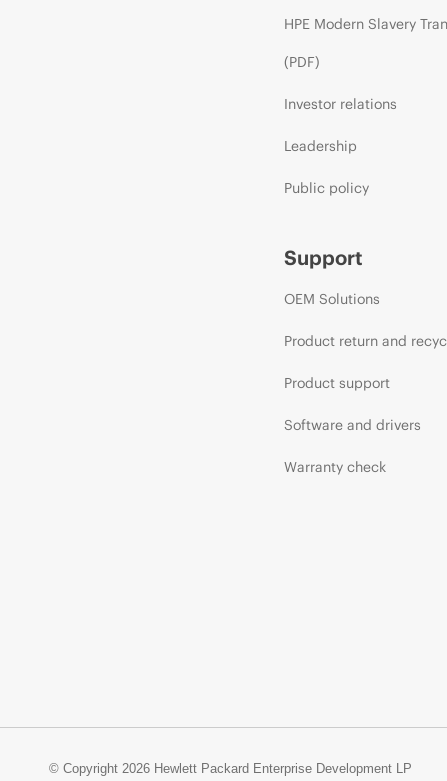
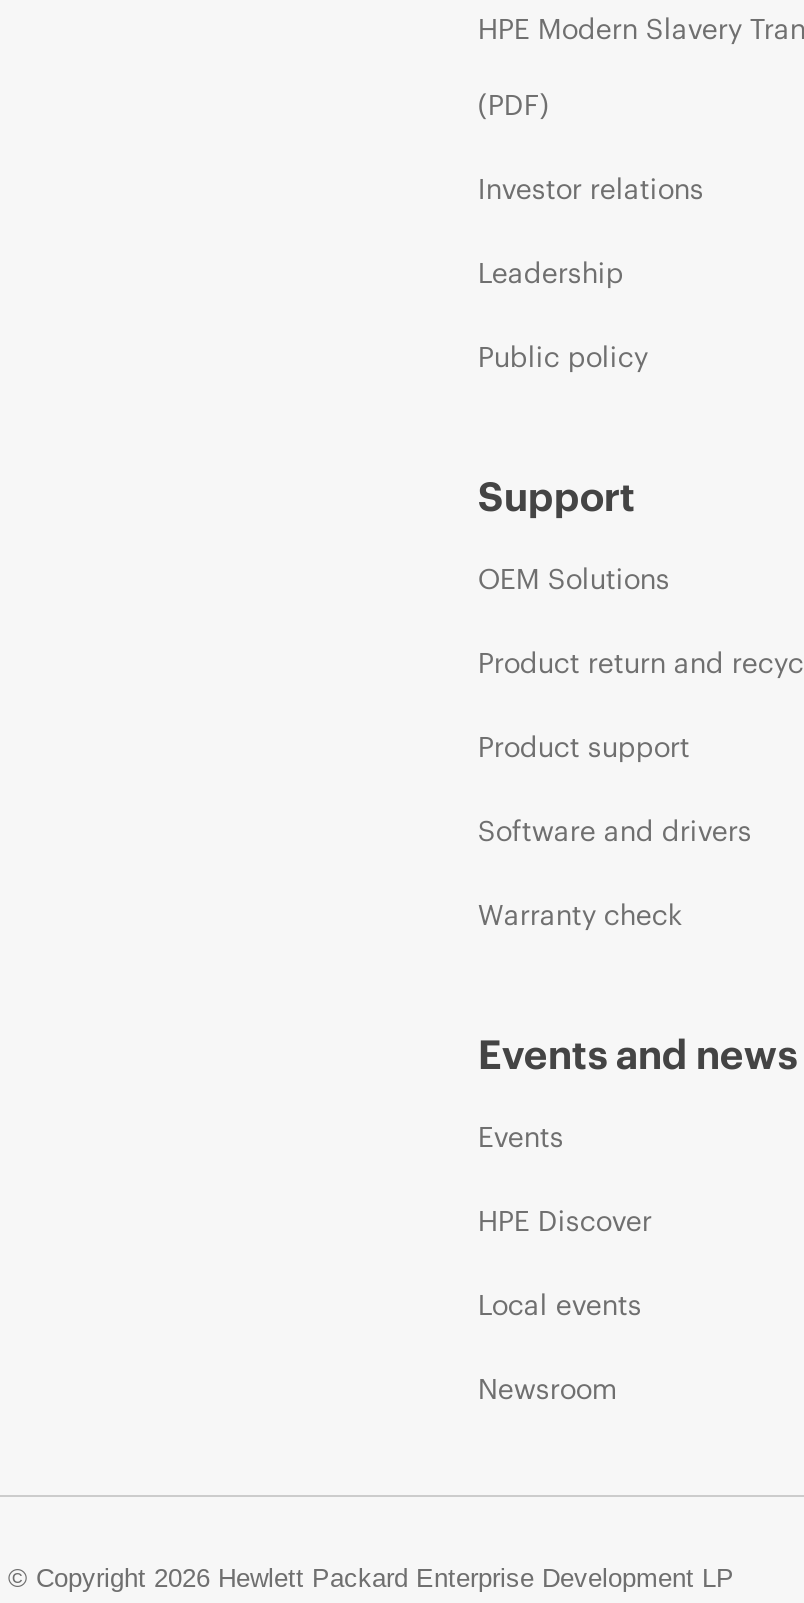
none -> [478,1029,798,1407] Events and news | Events | HPE Discover | Local events | Newsroom

